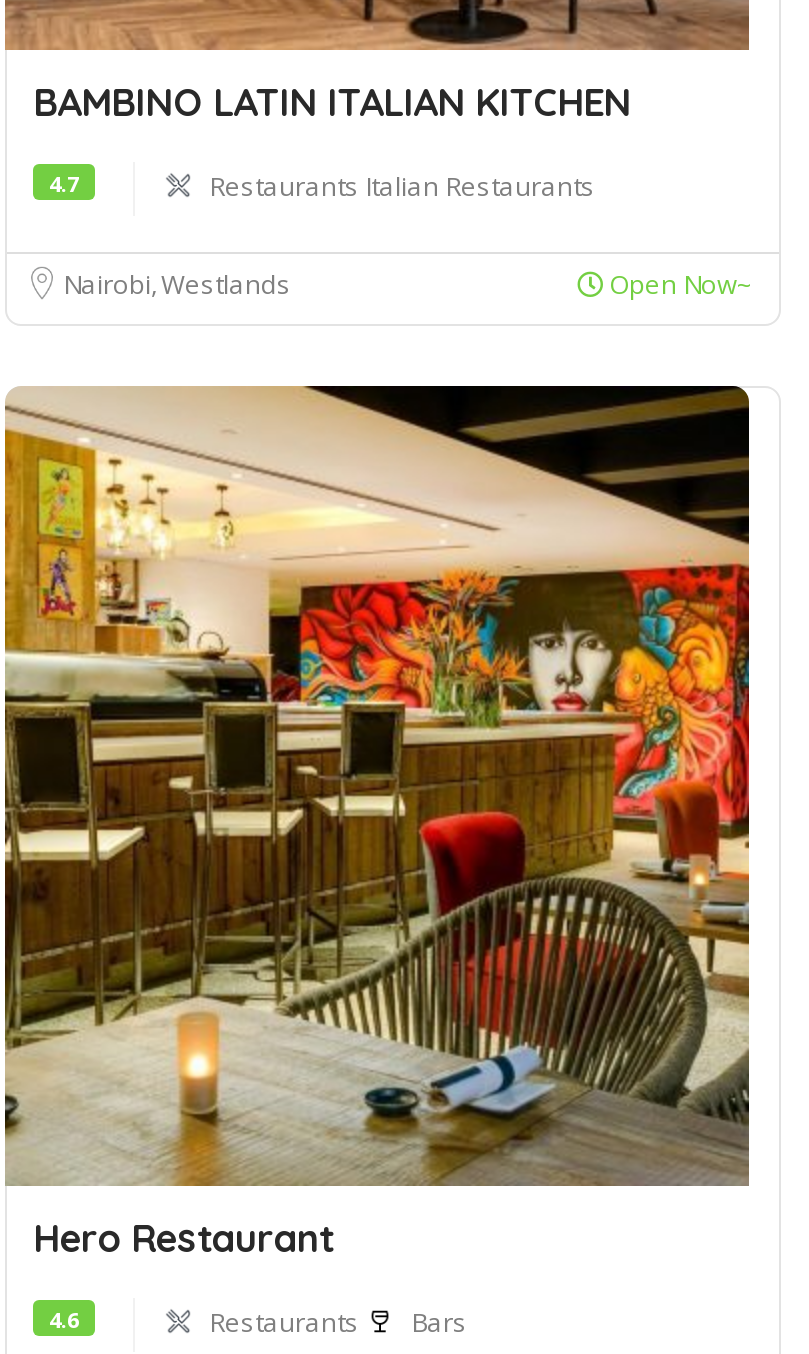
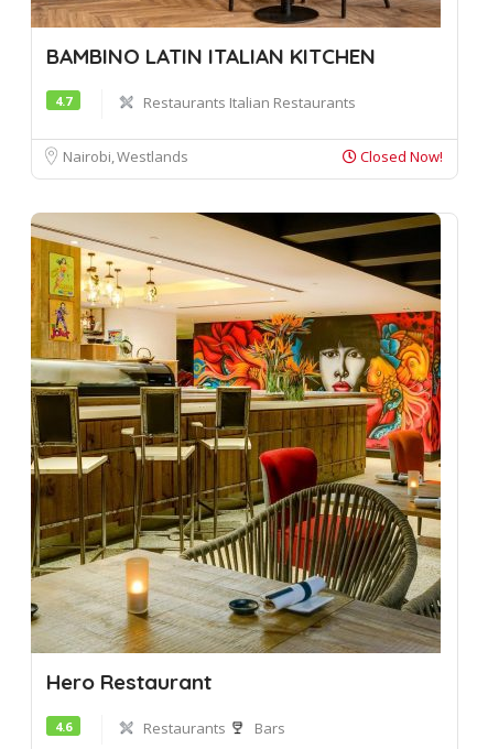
[603,265,753,301] Open Now~ -> [357,146,443,166] Closed Now!

